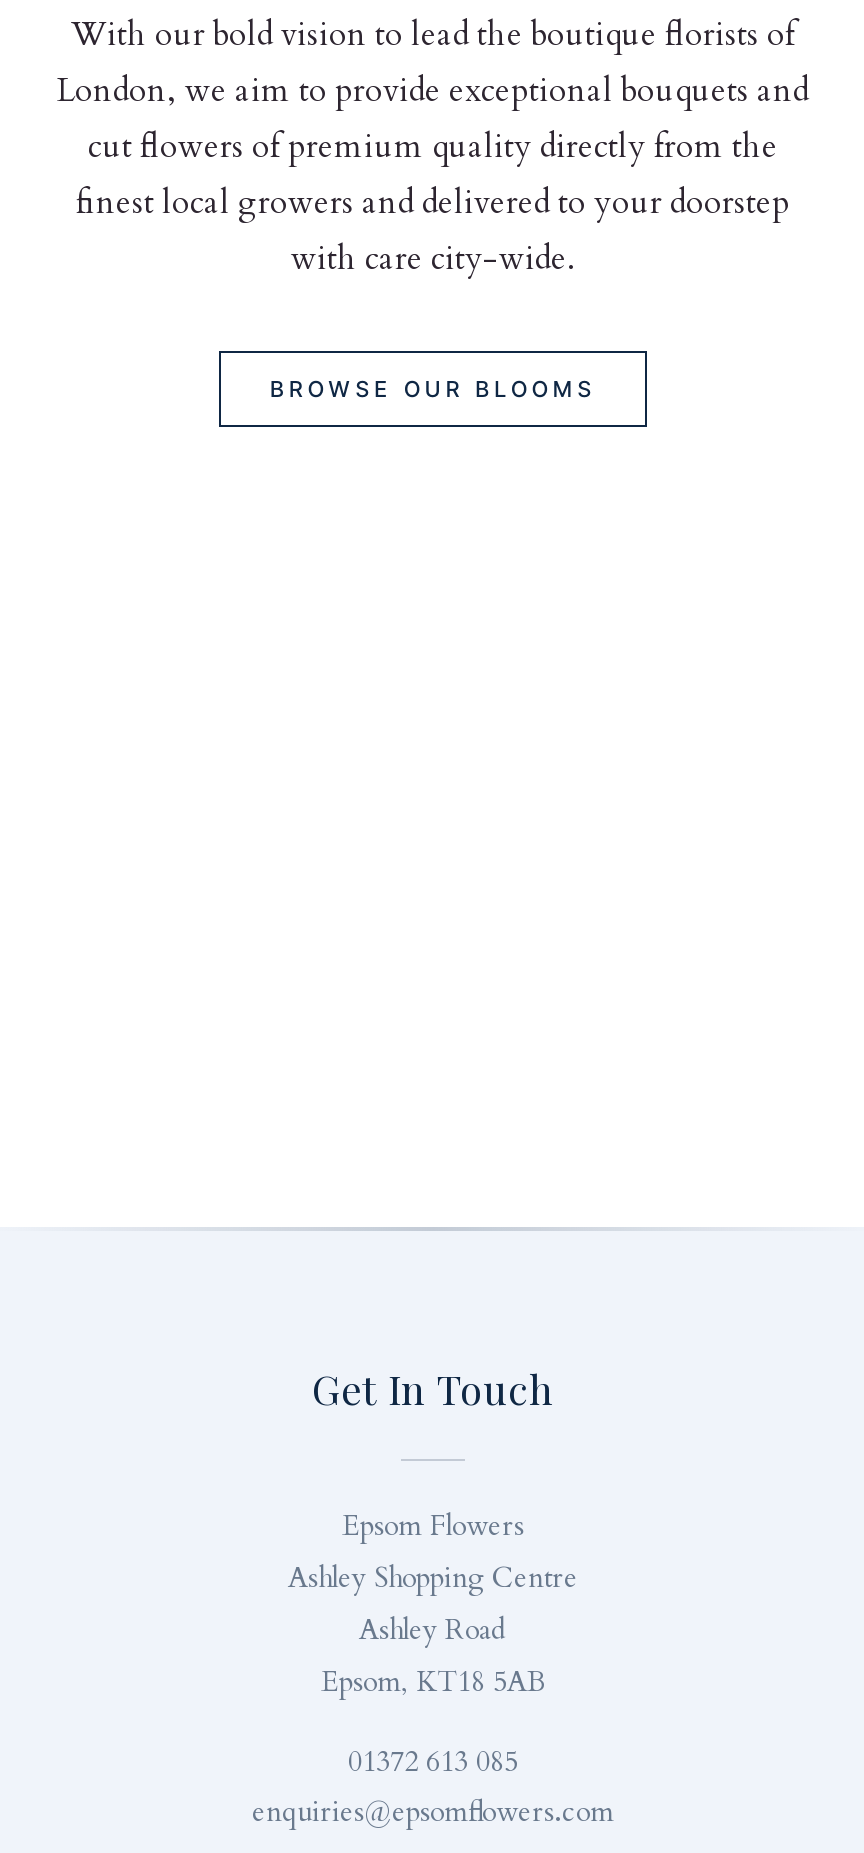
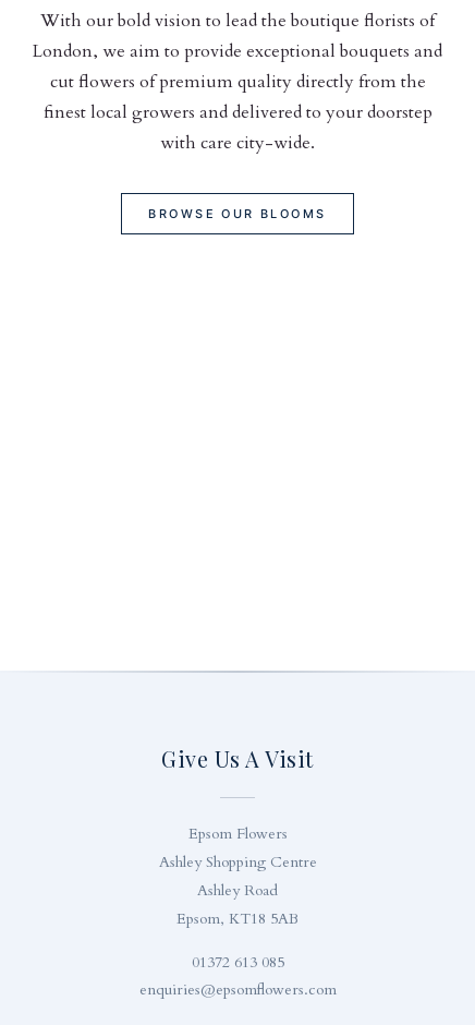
[312,1361,554,1415] Get In Touch -> [161,744,314,773] Give Us A Visit

